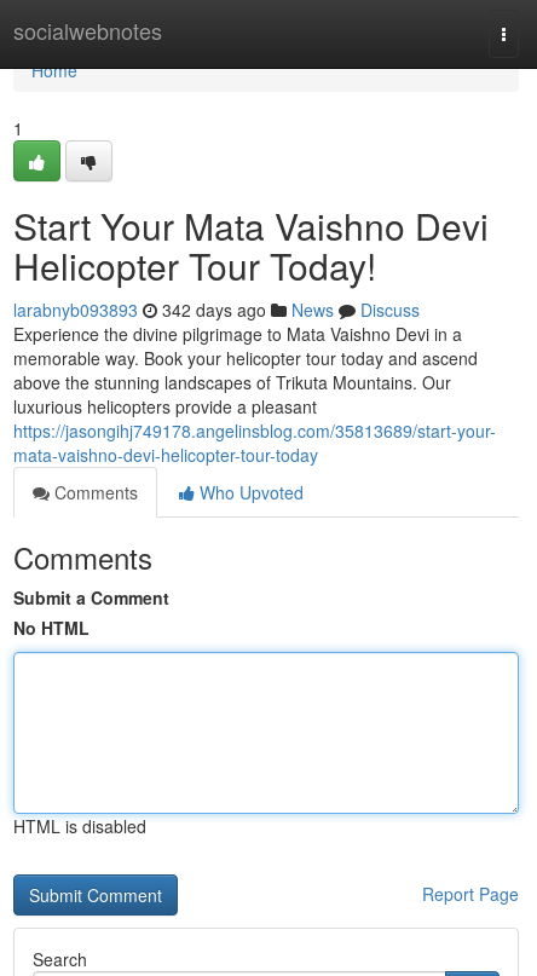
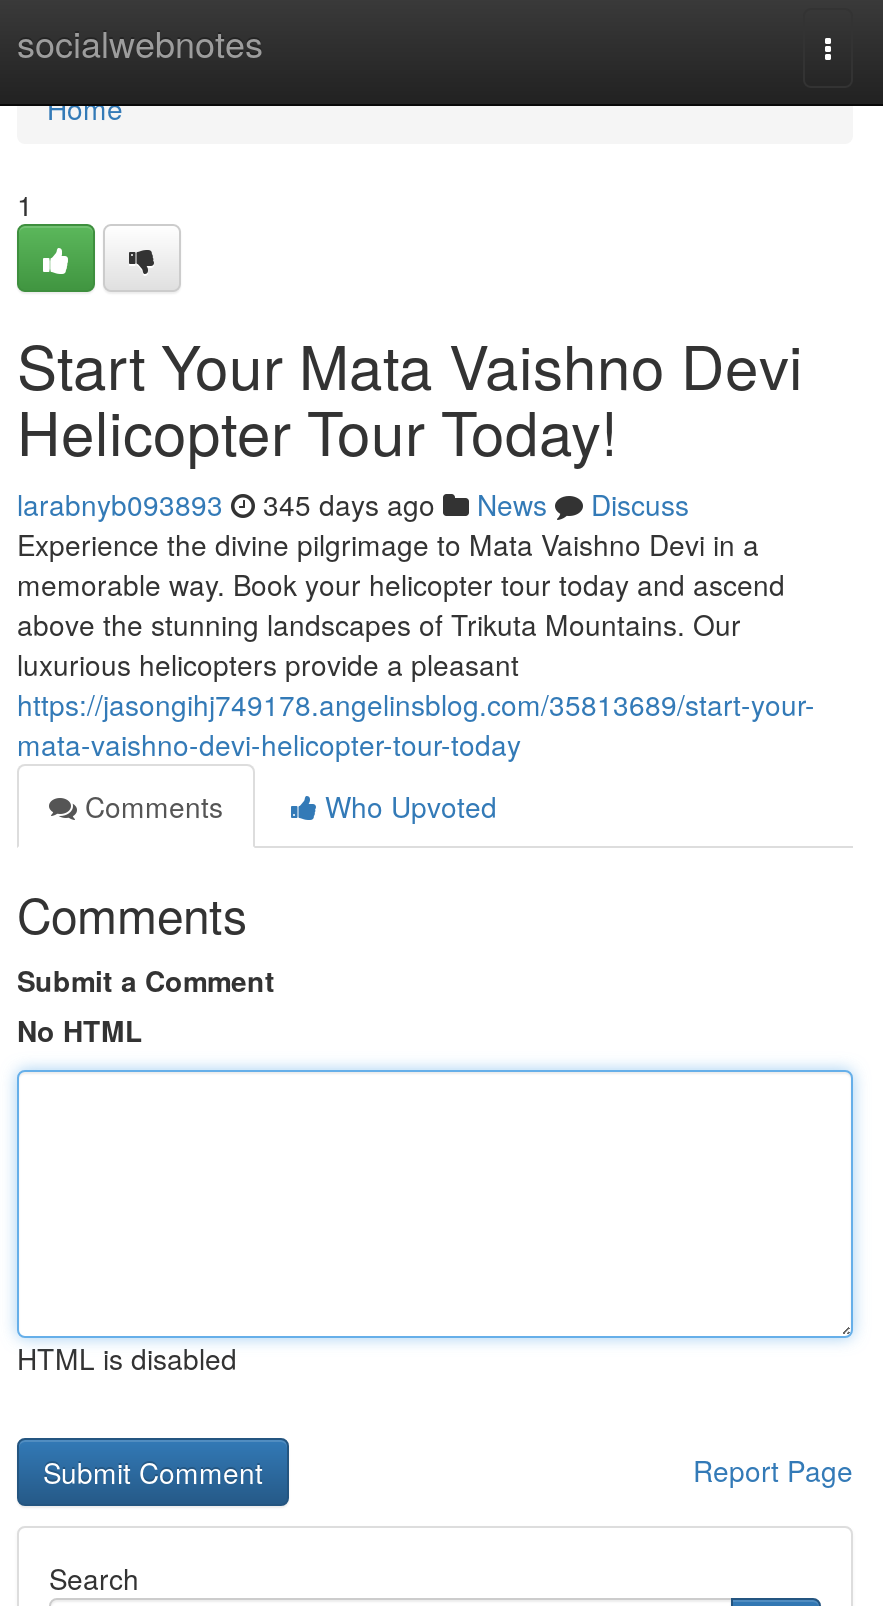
[13,298,420,322] larabnyb093893 342 days ago News Discuss -> [17,484,689,524] larabnyb093893 345 days ago News Discuss

